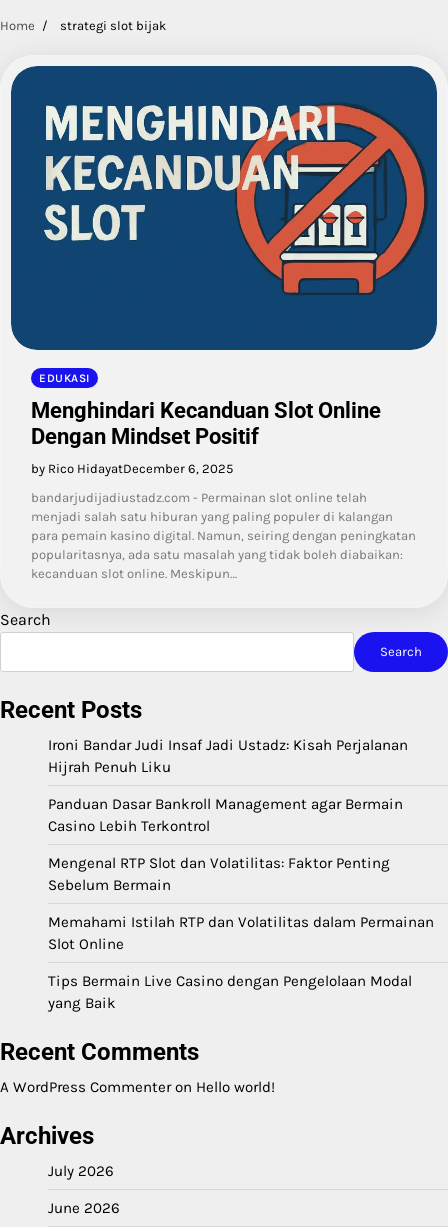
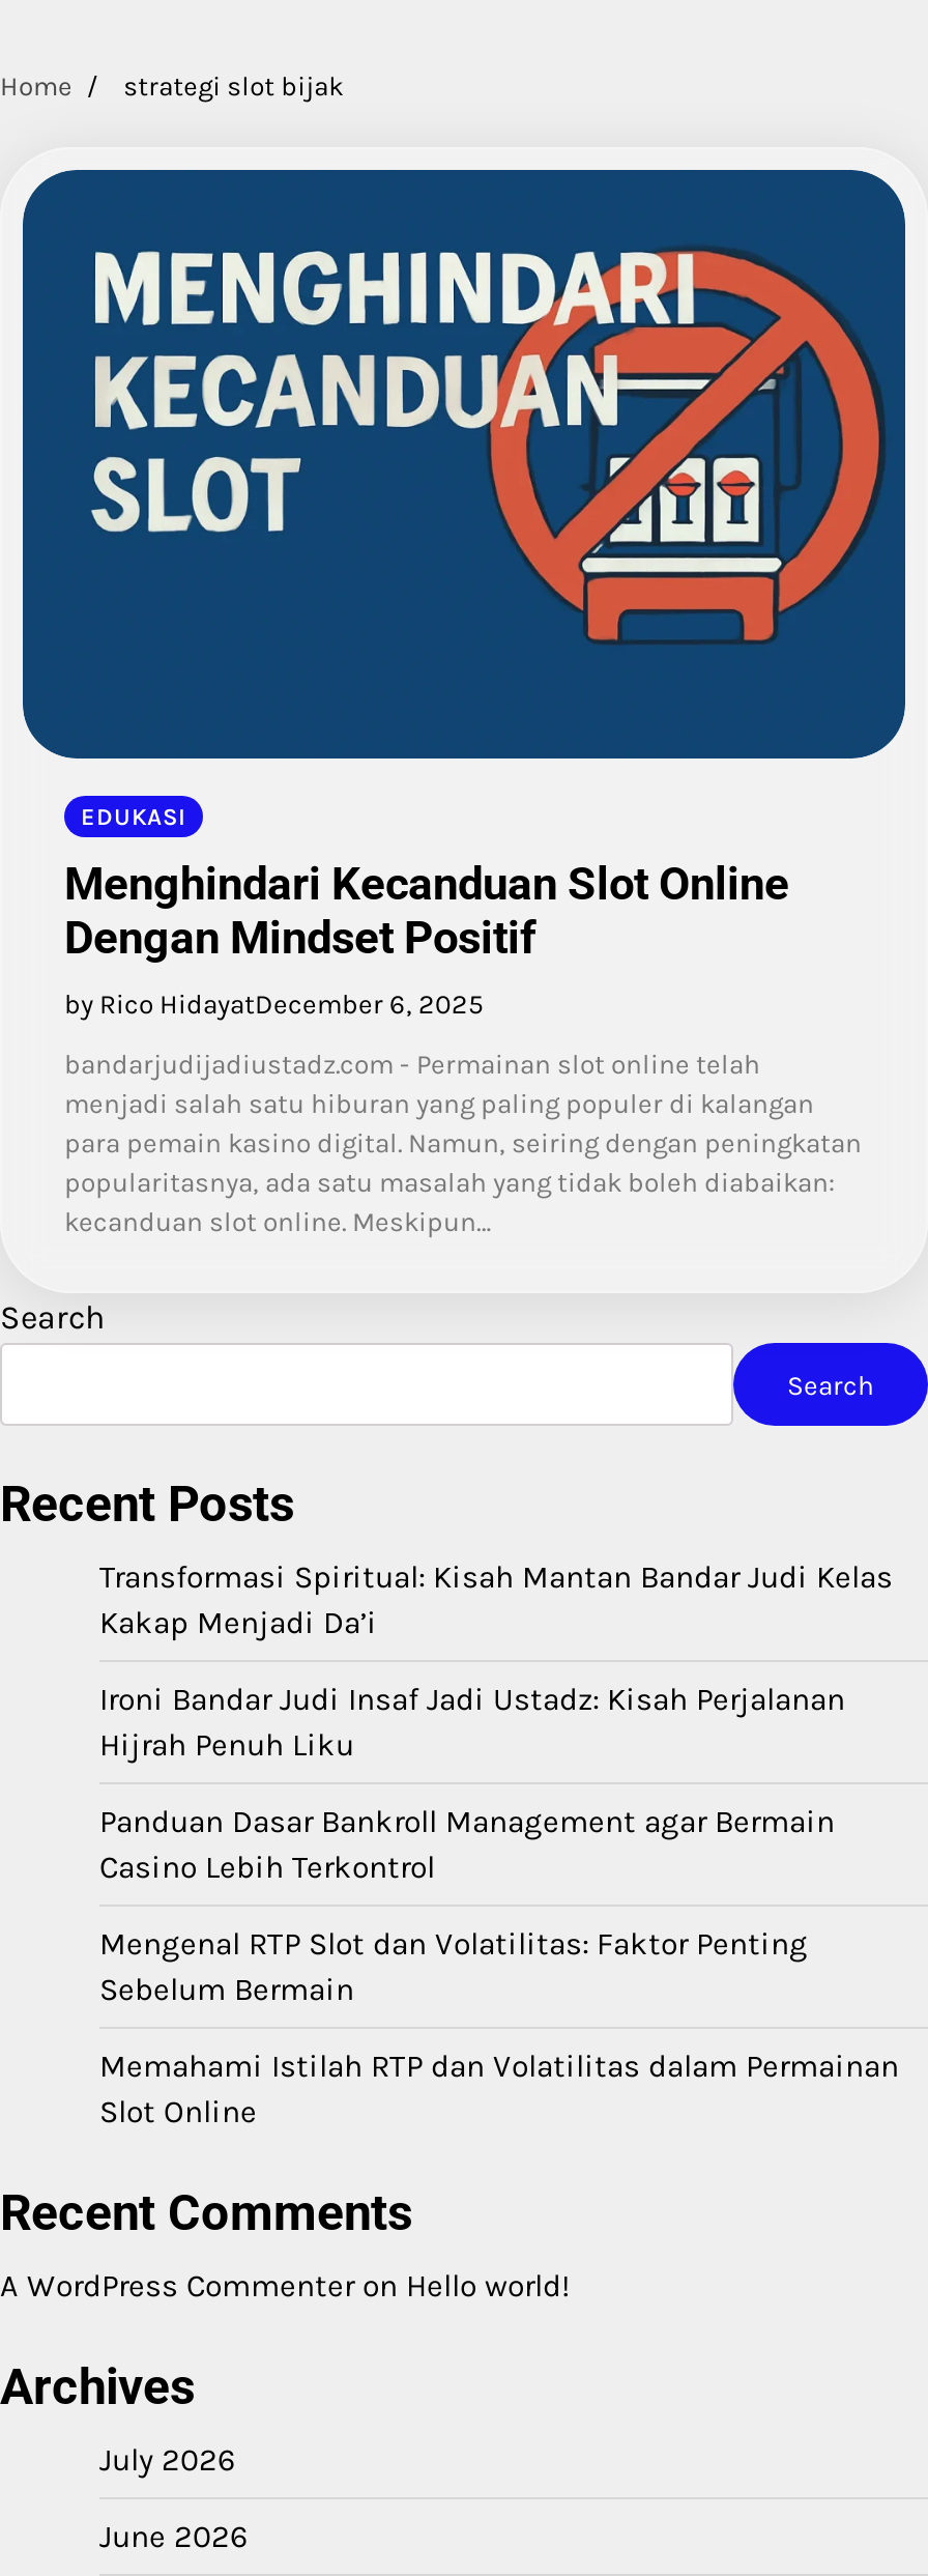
none -> [99,1558,893,1641] Transformasi Spiritual: Kisah Mantan Bandar Judi Kelas | Kakap Menjadi Da’i
moved [48,736,434,953] -> [99,1681,899,2130]: Ironi Bandar Judi Insaf Jadi Ustadz: Kisah Perjalanan | Hijrah Penuh Liku | Panduan Dasar Bankroll Management agar Bermain | Casino Lebih Terkontrol | Mengenal RTP Slot dan Volatilitas: Faktor Penting | Sebelum Bermain | Memahami Istilah RTP dan Volatilitas dalam Permainan | Slot Online
[48,972,412,1012] Tips Bermain Live Casino dengan Pengelolaan Modal | yang Baik -> none

